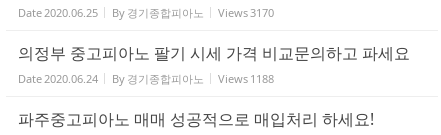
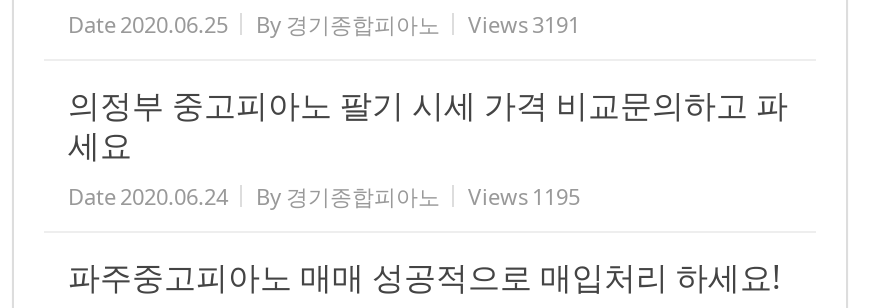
[18,5,274,20] Date 2020.06.25 By 경기종합피아노 Views 3170 -> [68,9,580,39] Date 2020.06.25 By 경기종합피아노 Views 3191
[18,71,274,86] Date 2020.06.24 By 경기종합피아노 Views 1188 -> [68,181,580,211] Date 2020.06.24 By 경기종합피아노 Views 1195

